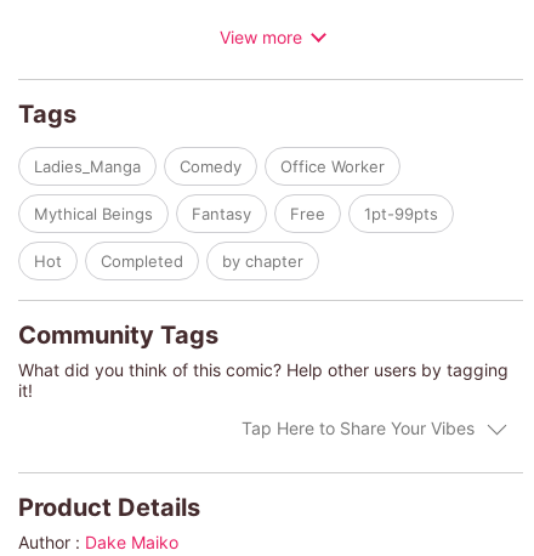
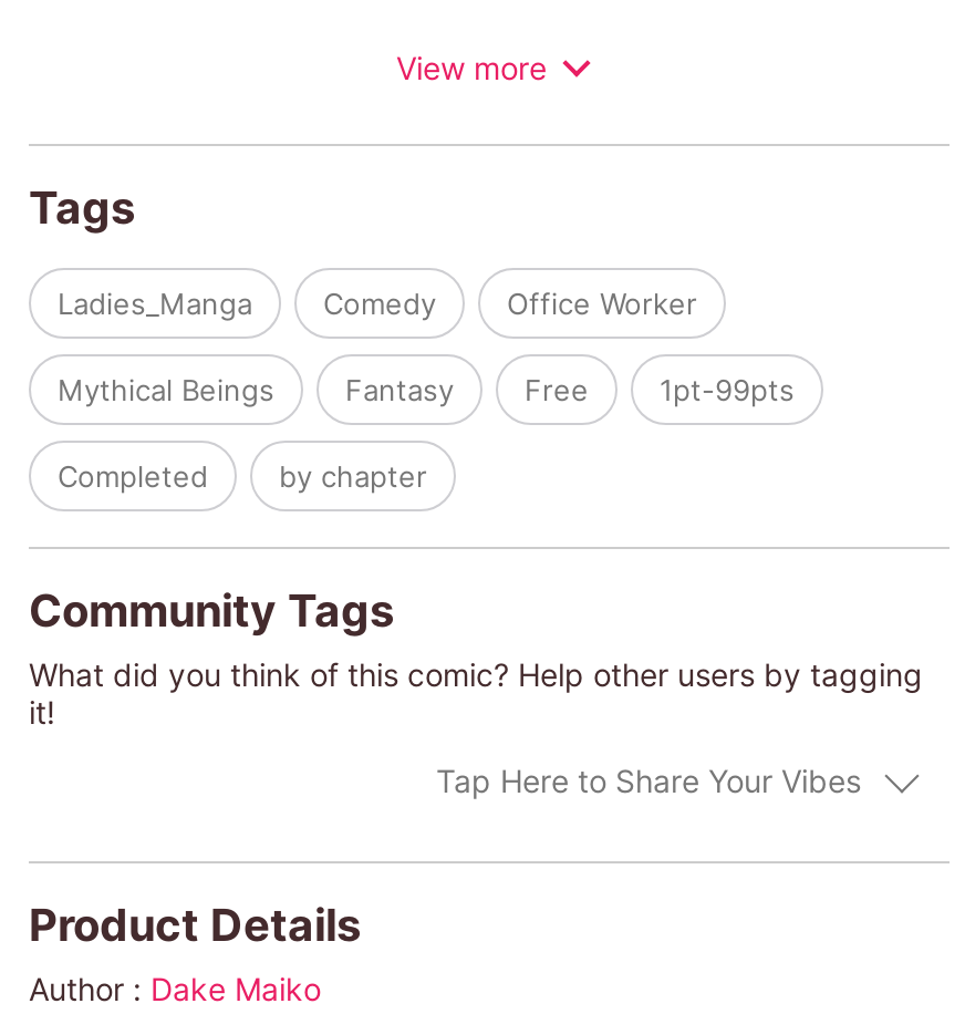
[34,251,62,271] Hot -> none

